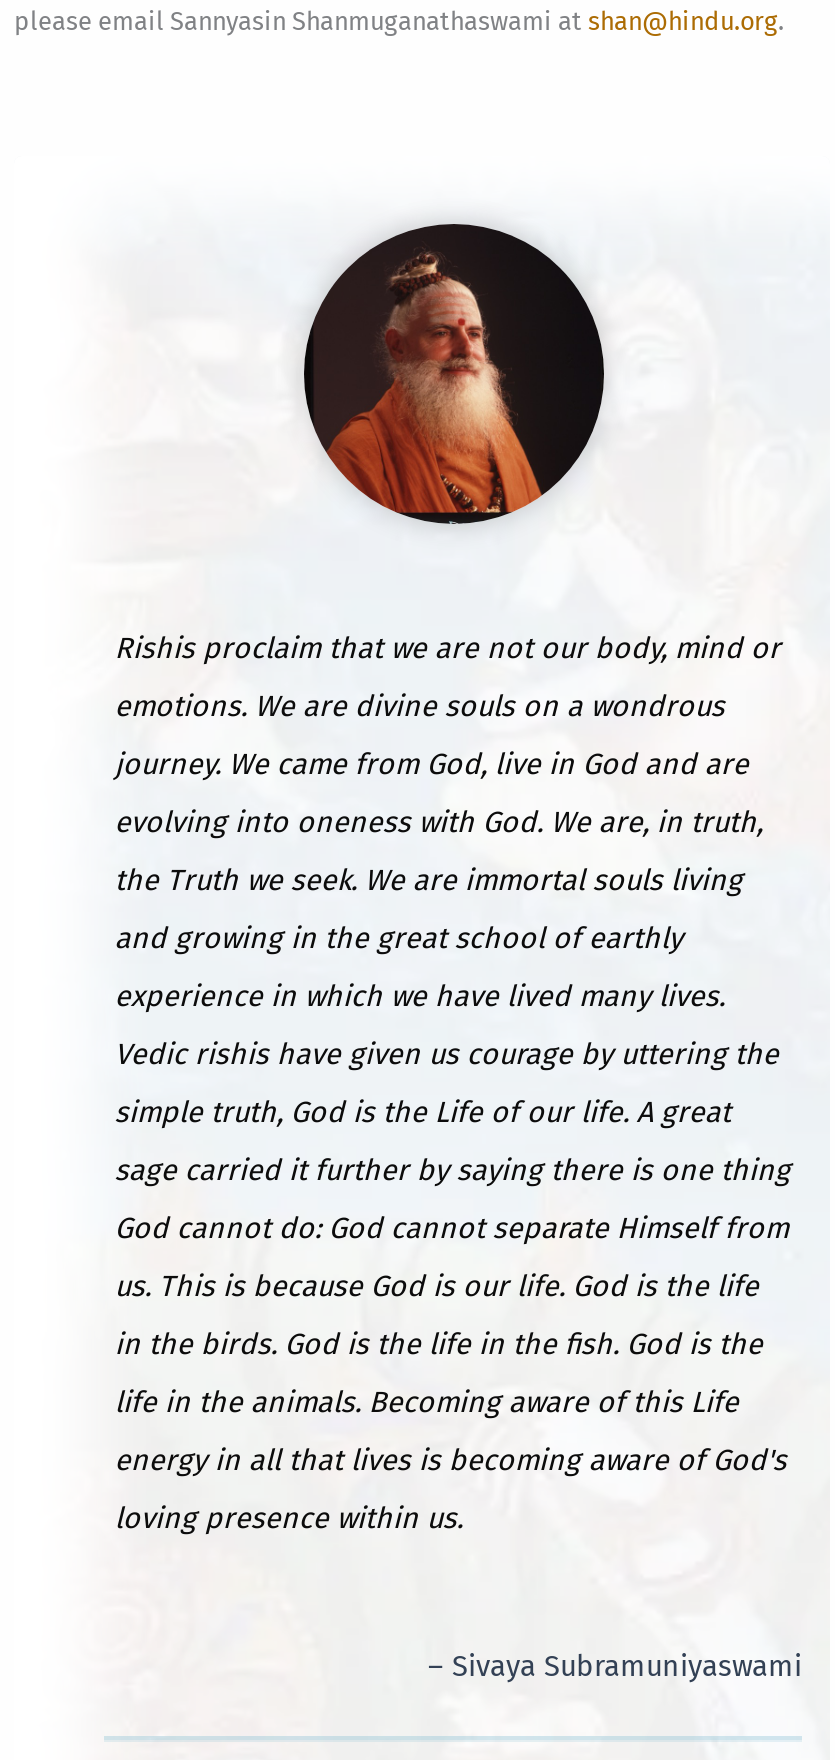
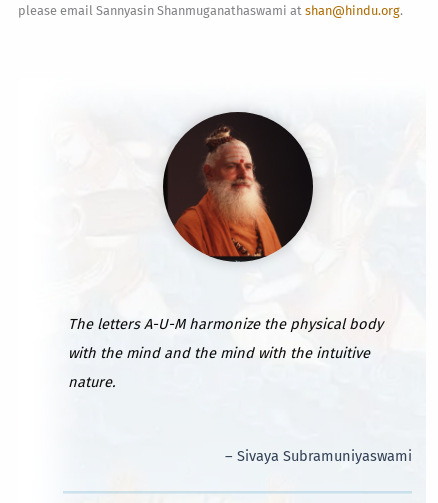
[114,631,790,1537] Rishis proclaim that we are not our body, mind or | emotions. We are divine souls on a wondrous | journey. We came from God, live in God and are | evolving into oneness with God. We are, in truth, | the Truth we seek. We are immortal souls living | and growing in the great school of earthly | experience in which we have lived many lives. | Vedic rishis have given us courage by uttering the | simple truth, God is the Life of our life. A great | sage carried it further by saying there is one thing | God cannot do: God cannot separate Himself from | us. This is because God is our life. God is the life | in the birds. God is the life in the fish. God is the | life in the animals. Becoming aware of this Life | energy in all that lives is becoming aware of God's | loving presence within us. -> [68,315,383,391] The letters A-U-M harmonize the physical body | with the mind and the mind with the intuitive | nature.

